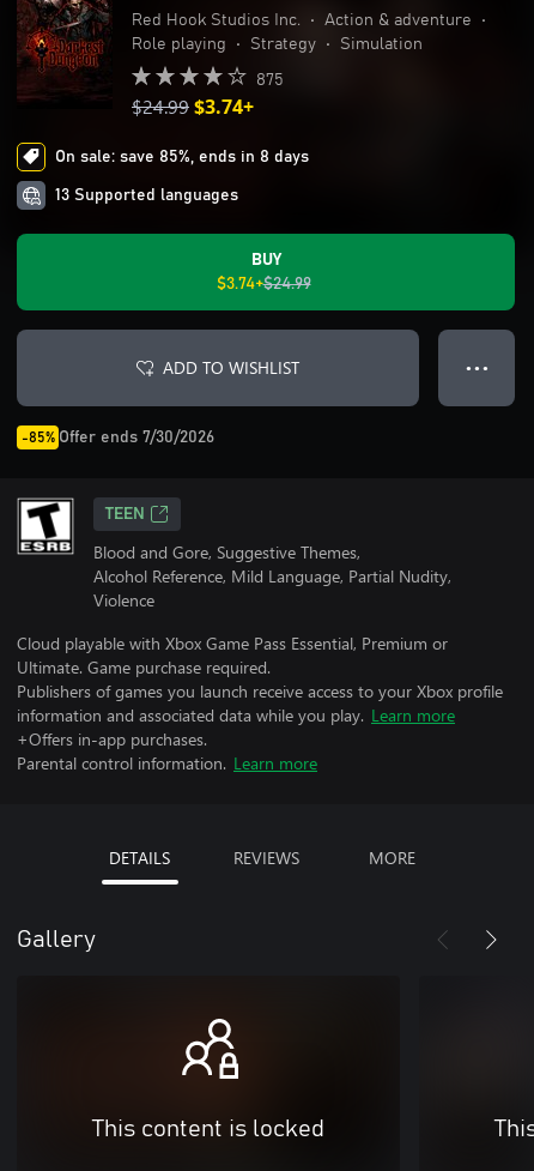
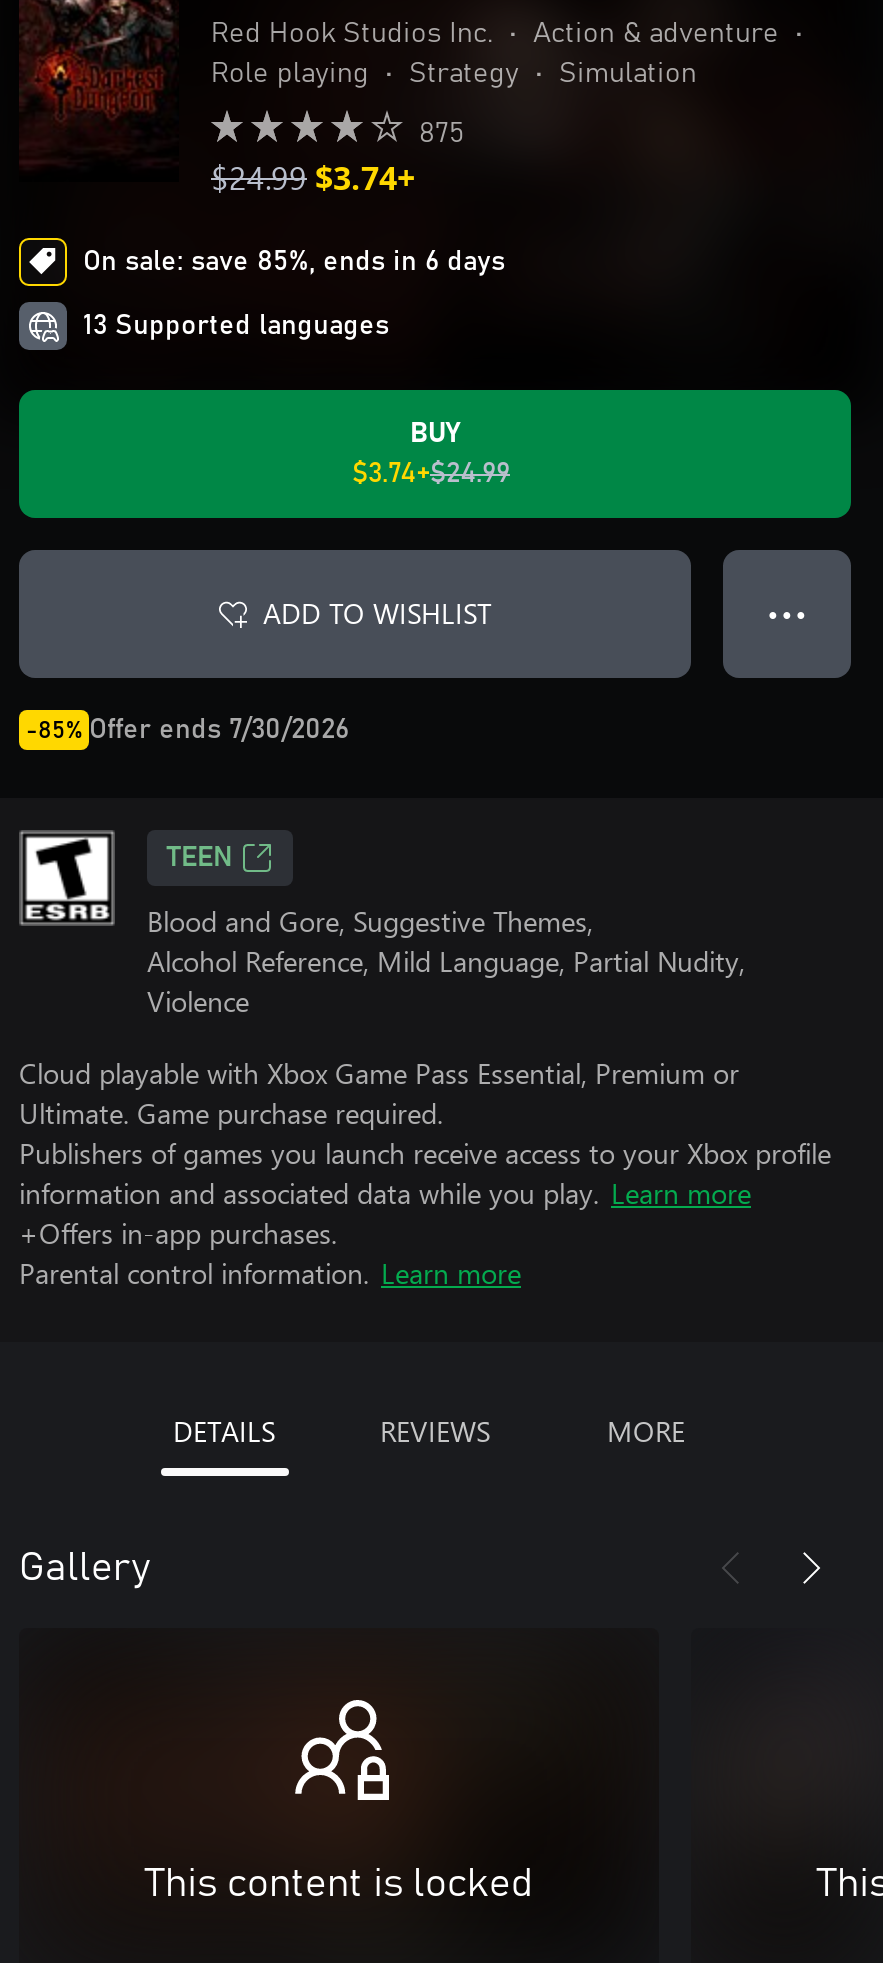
[55,149,309,165] On sale: save 85%, ends in 8 days -> [83,248,505,276] On sale: save 85%, ends in 6 days

